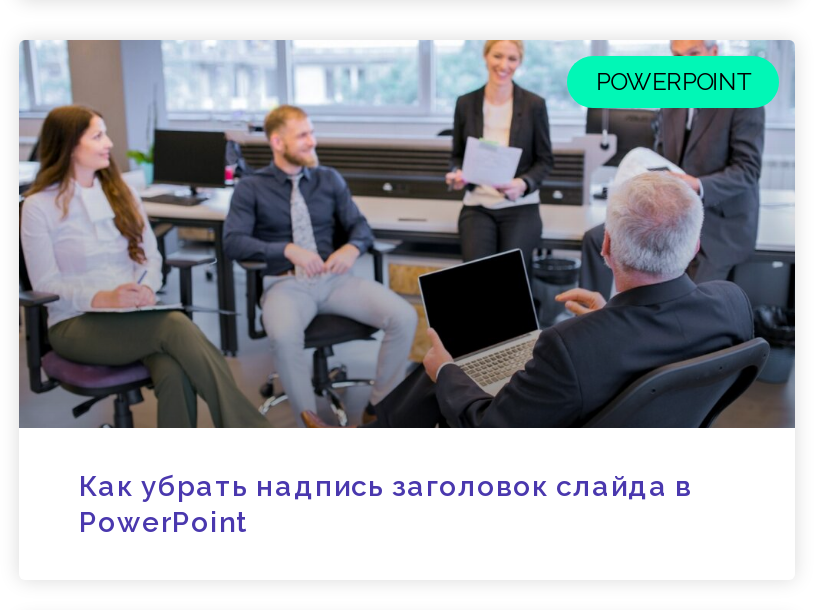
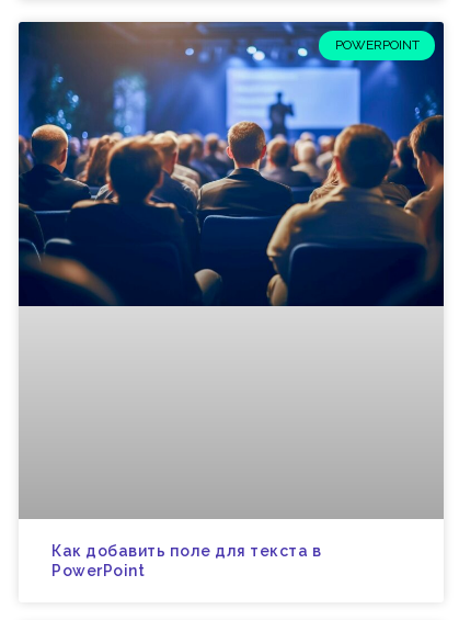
[17,38,795,502] [image] | Как убрать надпись заголовок слайда в -> [18,21,445,560] [image] | Как добавить поле для текста в

